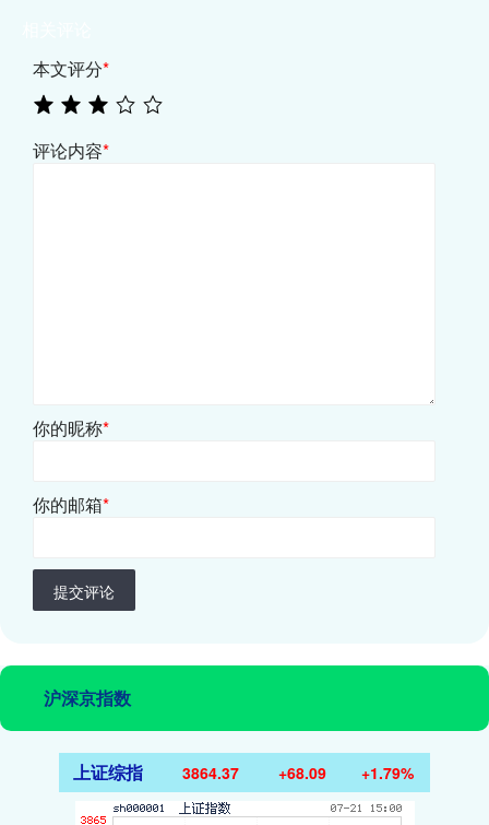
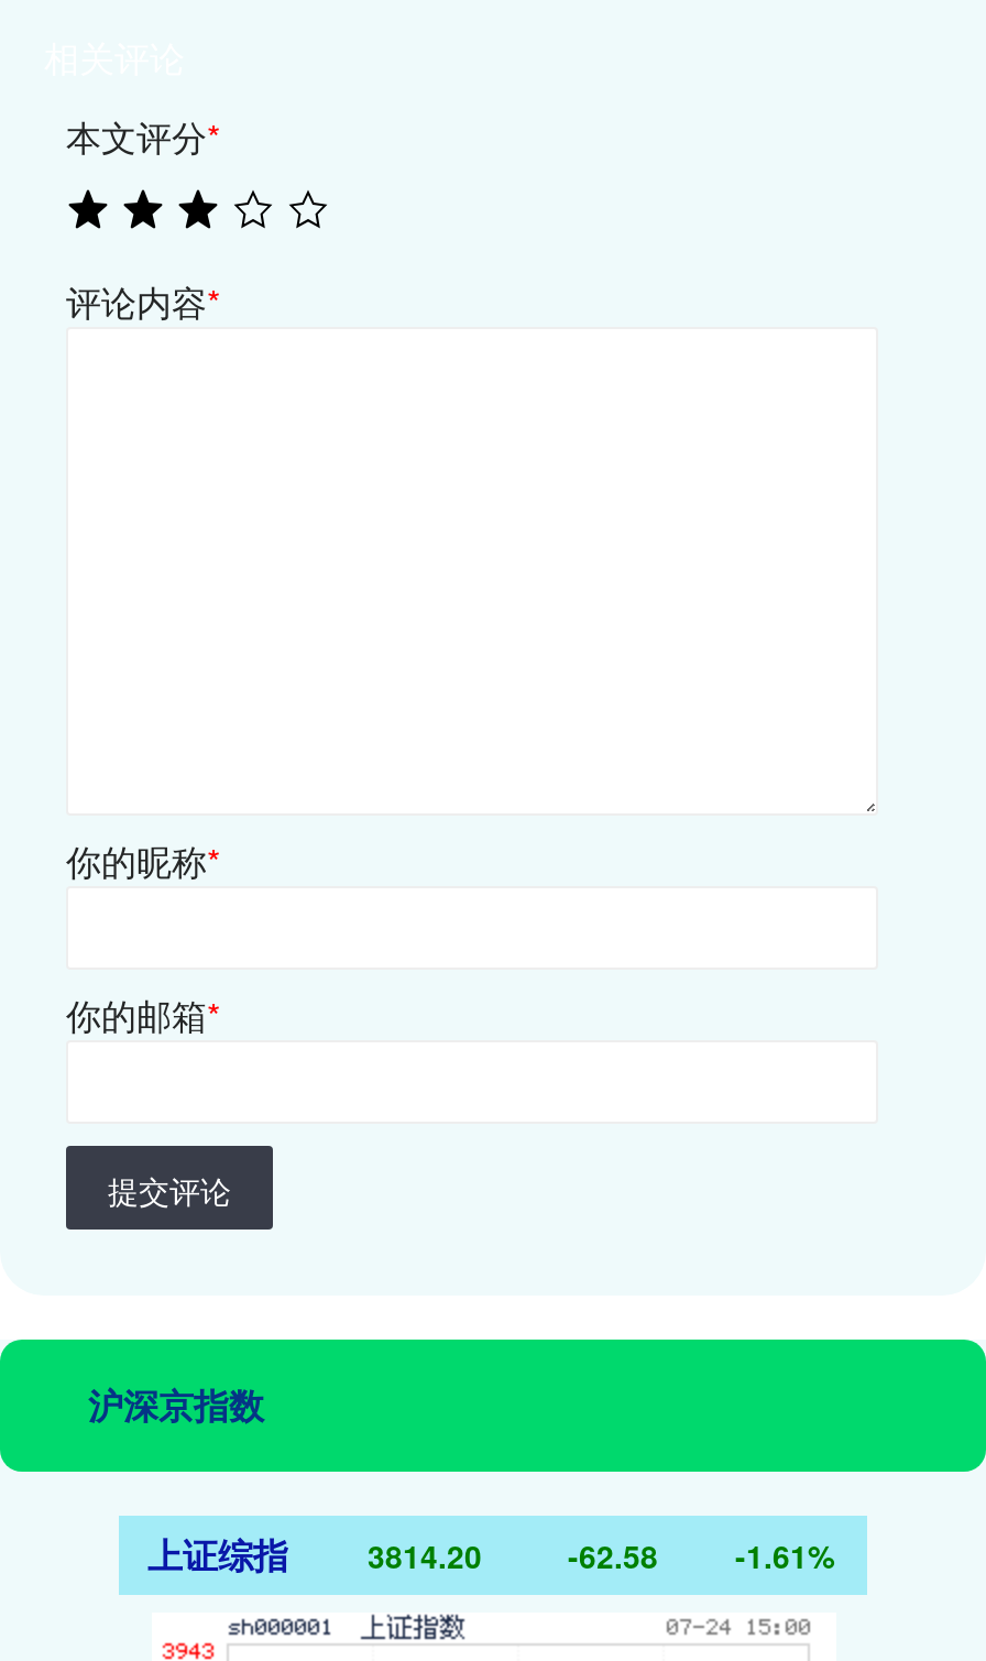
[182,762,239,784] 3864.37 -> [368,1534,482,1578] 3814.20
[278,762,326,784] +68.09 -> [568,1534,658,1578] -62.58
[361,762,414,784] +1.79% -> [735,1534,834,1578] -1.61%

